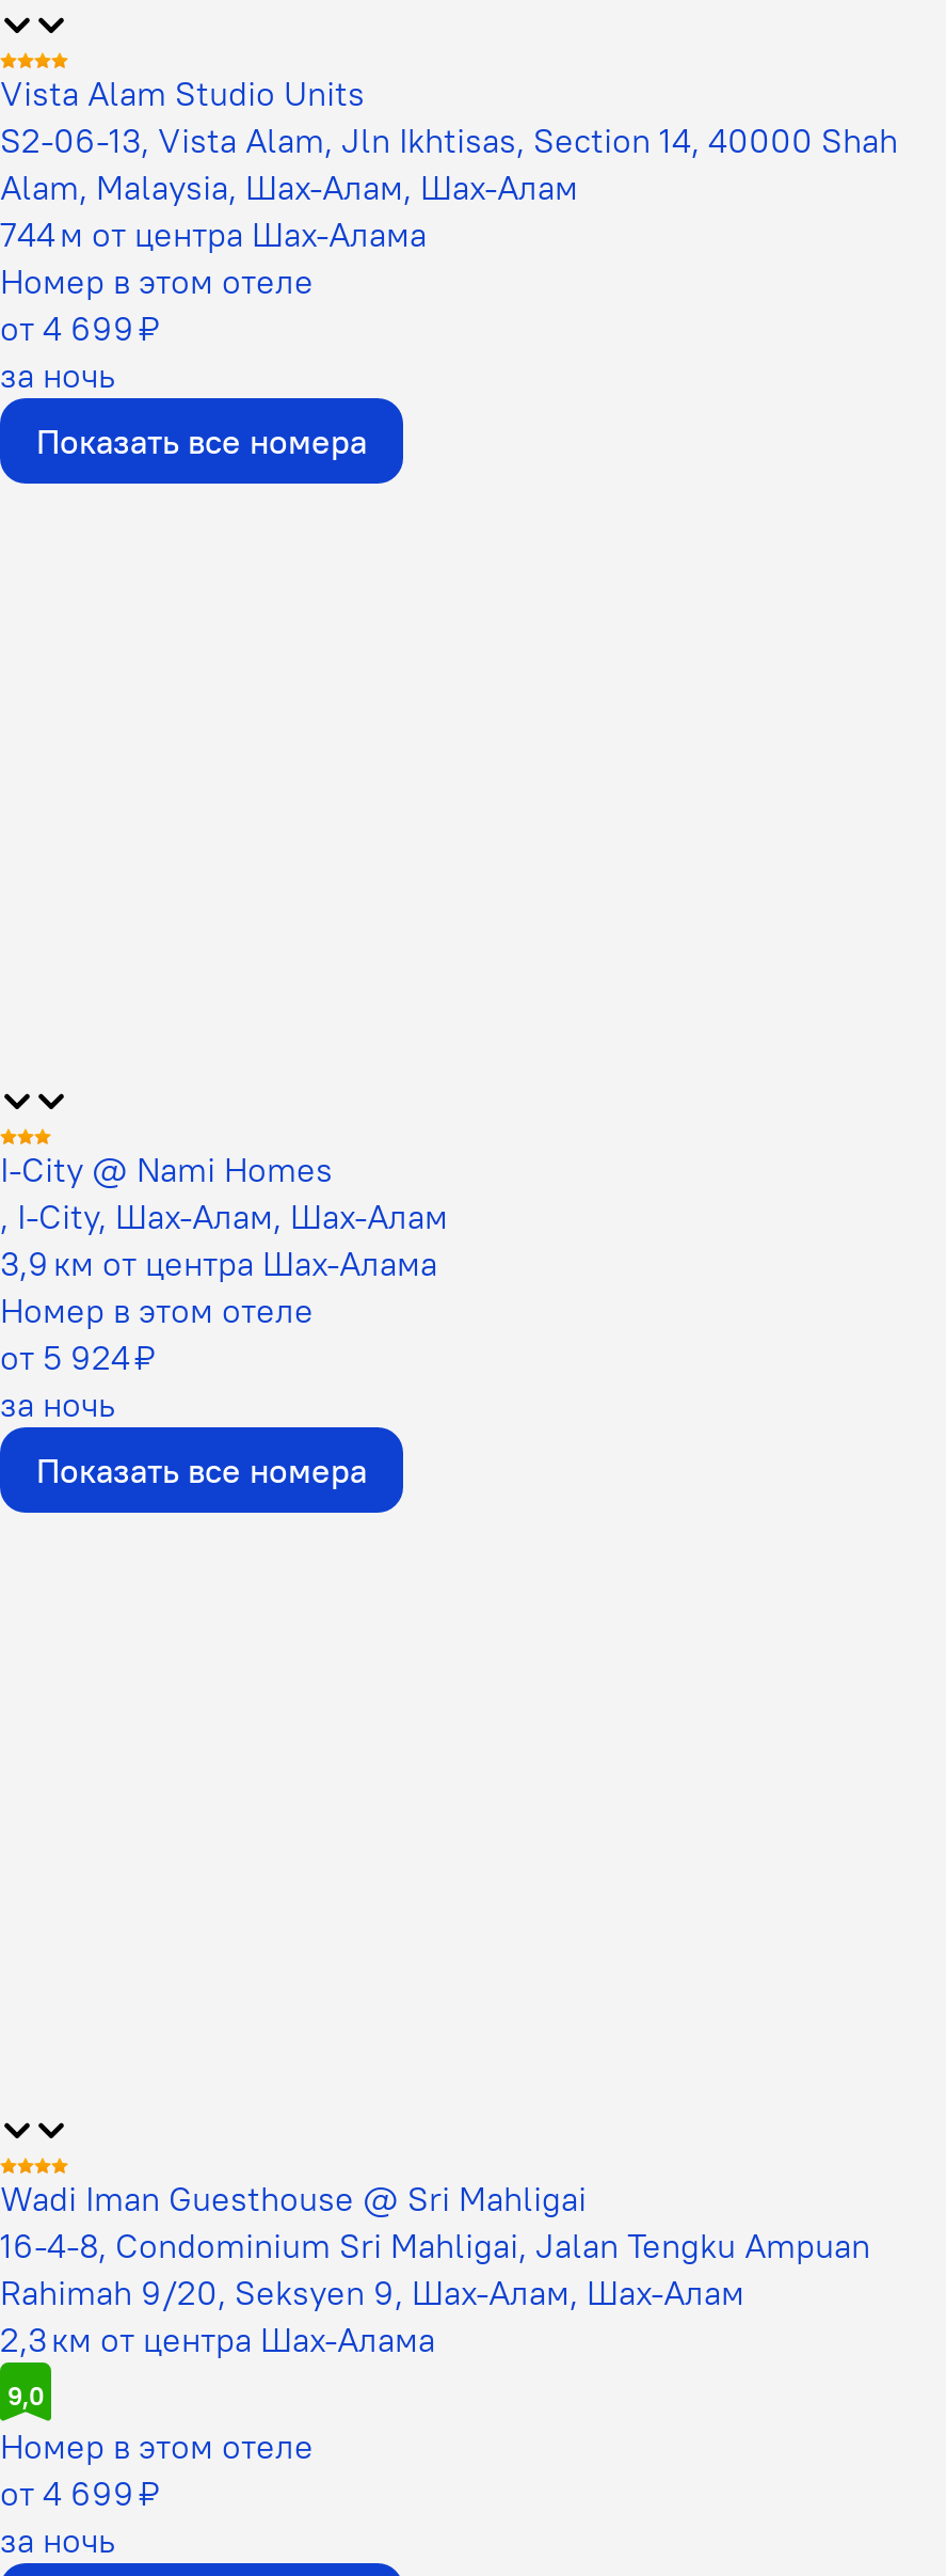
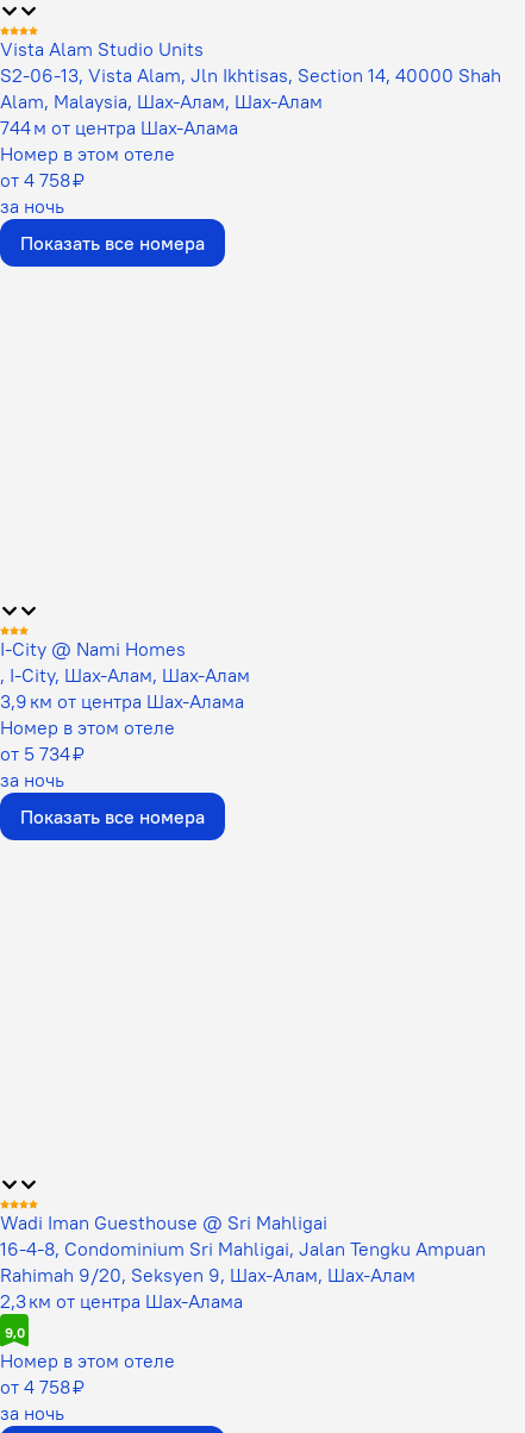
[0,306,160,349] от 4 699 ₽ -> [0,168,85,192] от 4 758 ₽
[0,1335,156,1378] от 5 924 ₽ -> [0,741,85,765] от 5 734 ₽
[0,2471,160,2514] от 4 699 ₽ -> [0,1375,85,1398] от 4 758 ₽

